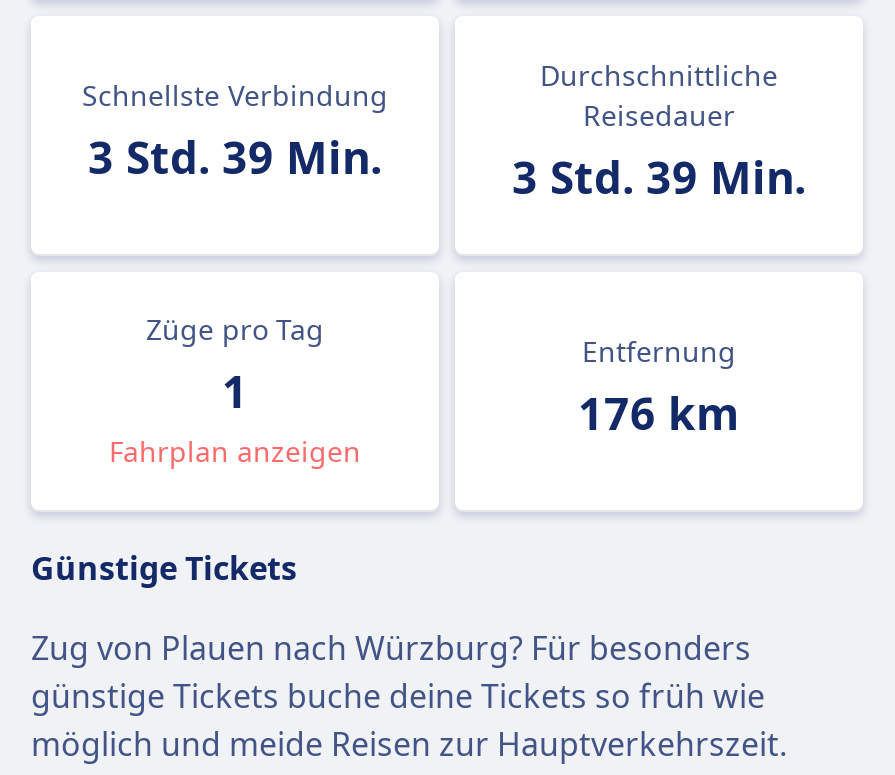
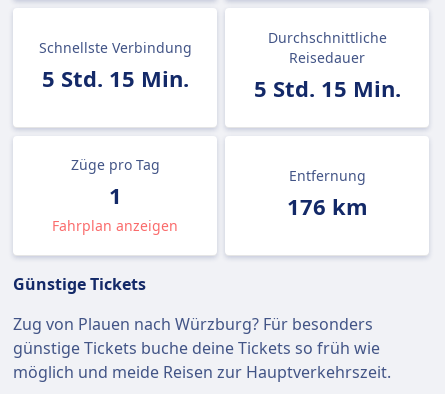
[88,126,382,186] 3 Std. 39 Min. -> [41,63,188,93] 5 Std. 15 Min.
[512,146,806,206] 3 Std. 39 Min. -> [253,73,400,103] 5 Std. 15 Min.

